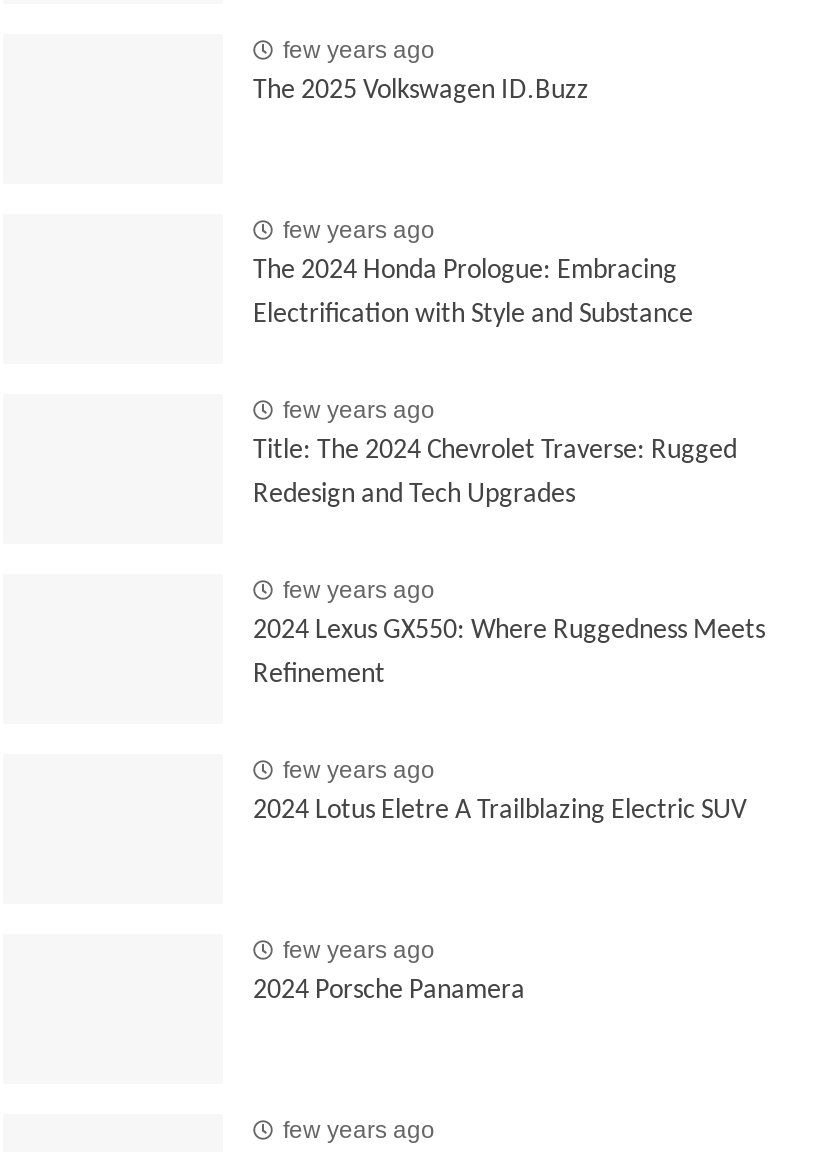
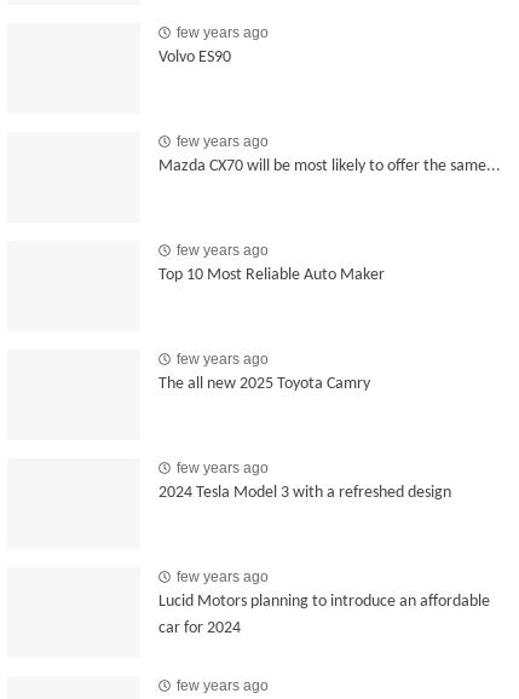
[253,76,589,106] The 2025 Volkswagen ID.Buzz -> [158,48,231,67] Volvo ES90
[253,256,693,330] The 2024 Honda Prologue: Embracing | Electrification with Style and Substance -> [158,157,501,175] Mazda CX70 will be most likely to offer the same...
[253,436,737,510] Title: The 2024 Chevrolet Traverse: Rugged | Redesign and Tech Upgrades -> [158,266,385,284] Top 10 Most Reliable Auto Maker
[253,616,765,690] 2024 Lexus GX550: Where Ruggedness Meets | Refinement -> [158,375,370,393] The all new 2025 Toyota Camry
[253,796,747,826] 2024 Lotus Eletre A Trailblazing Electric SUV -> [158,484,451,502] 2024 Tesla Model 3 with a refreshed design
[253,976,525,1006] 2024 Porsche Panamera -> [158,593,490,637] Lucid Motors planning to introduce an affordable | car for 2024

